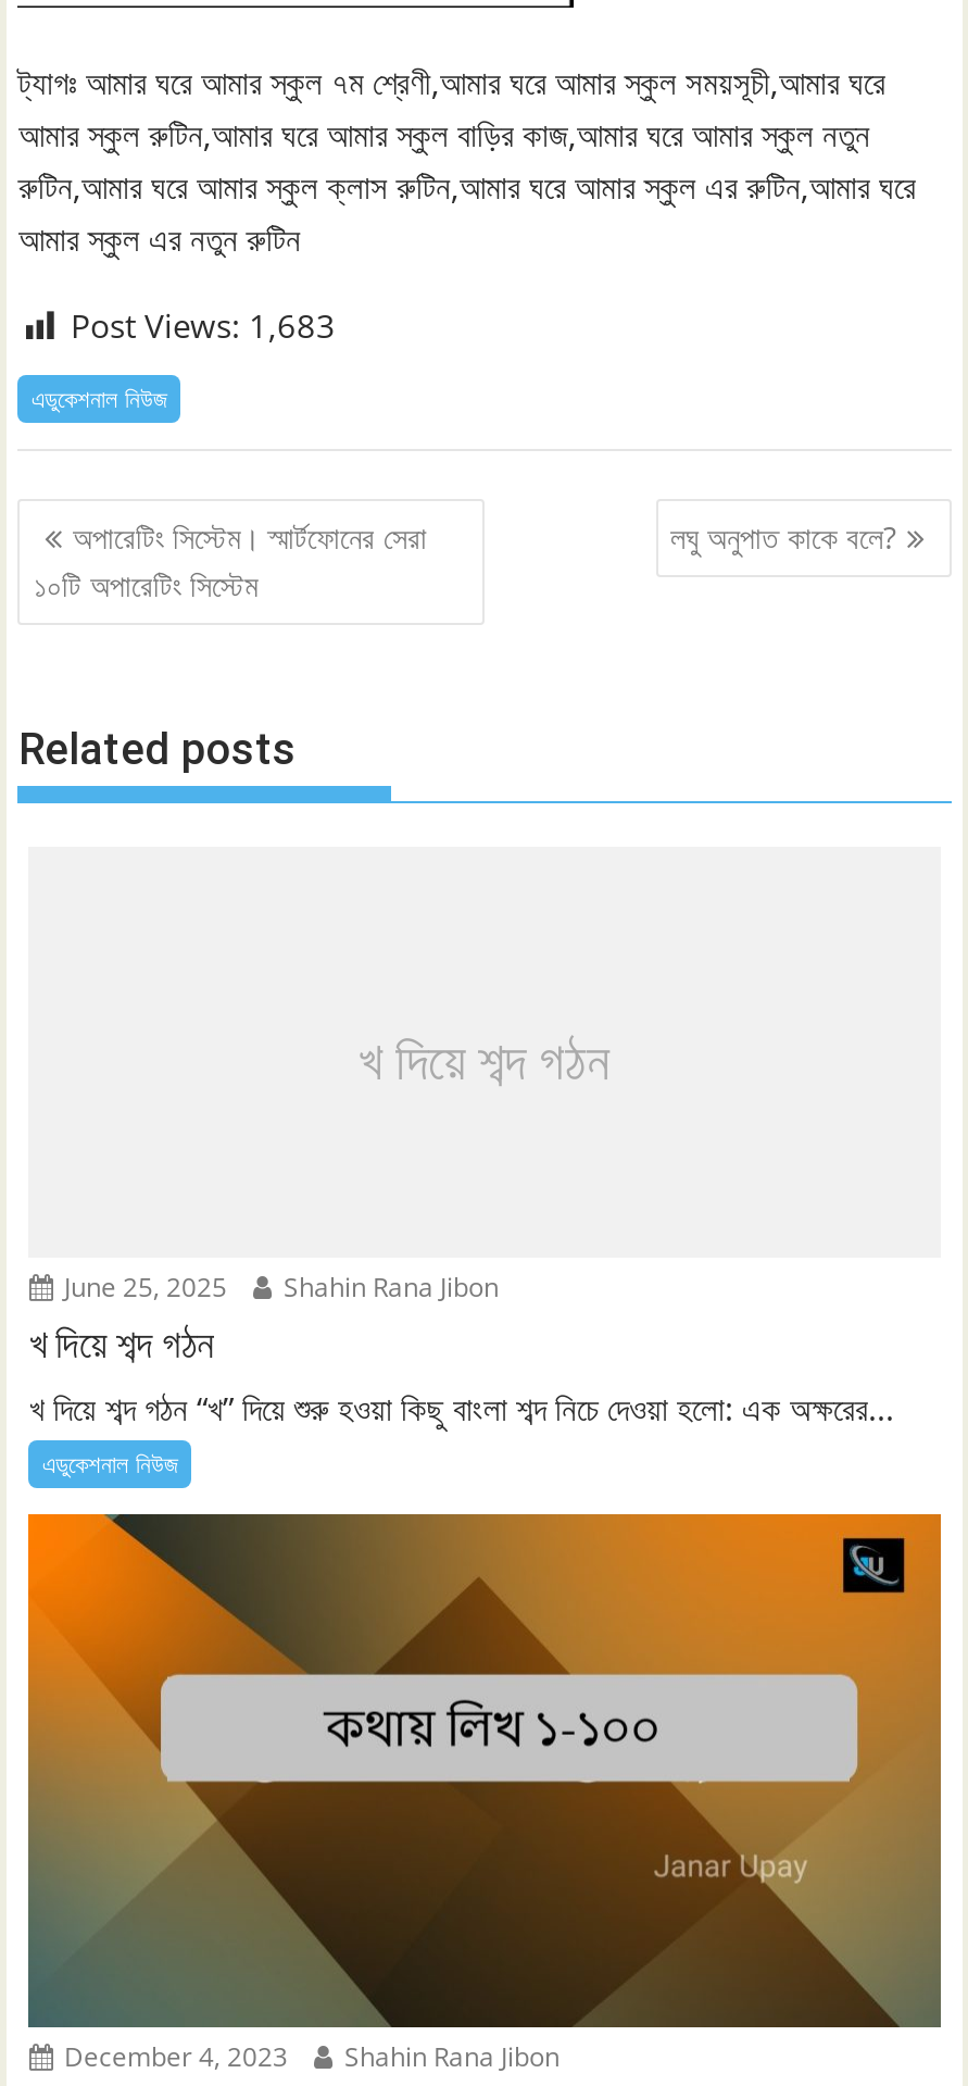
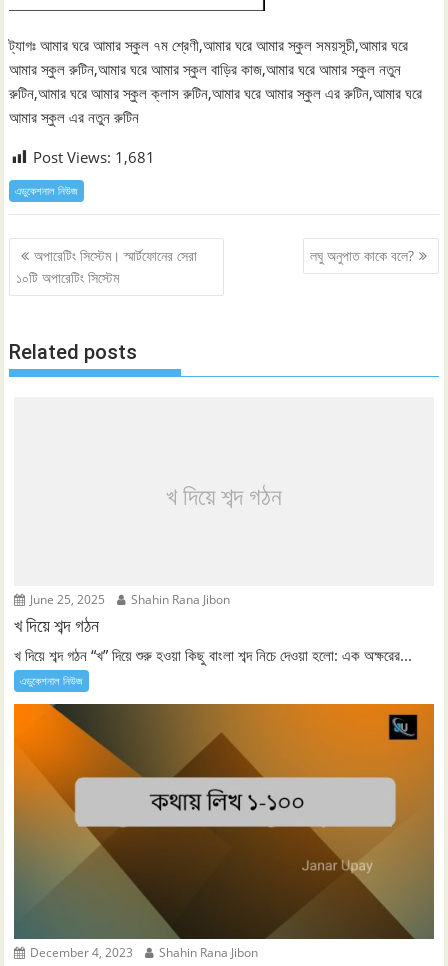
[71,303,336,347] Post Views: 1,683 -> [33,147,155,167] Post Views: 1,681

